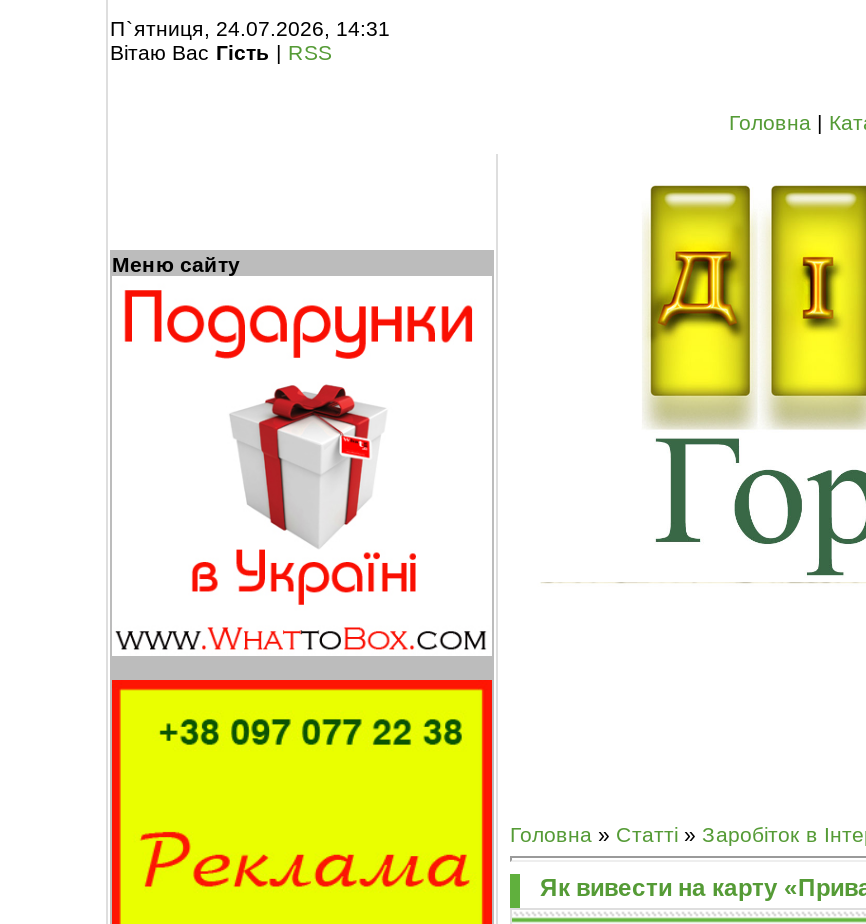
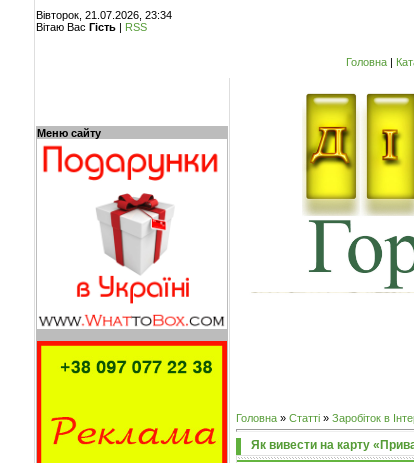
[110,16,390,40] П`ятниця, 24.07.2026, 14:31 -> [36,9,172,21] Вівторок, 21.07.2026, 23:34

